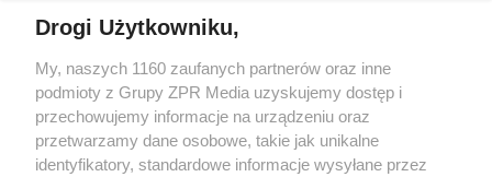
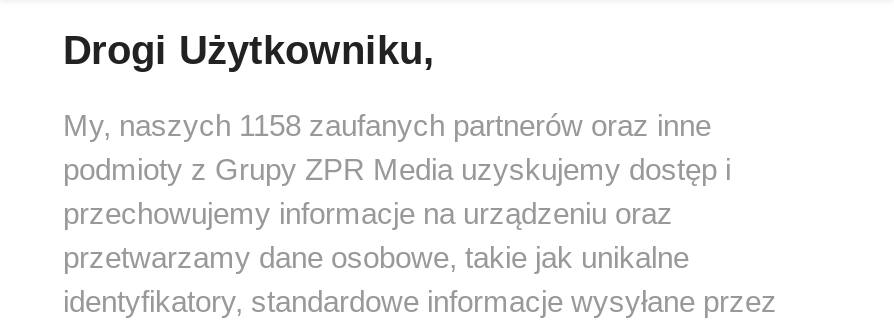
[35,59,391,78] My, naszych 1160 zaufanych partnerów oraz inne -> [63,108,711,142] My, naszych 1158 zaufanych partnerów oraz inne

